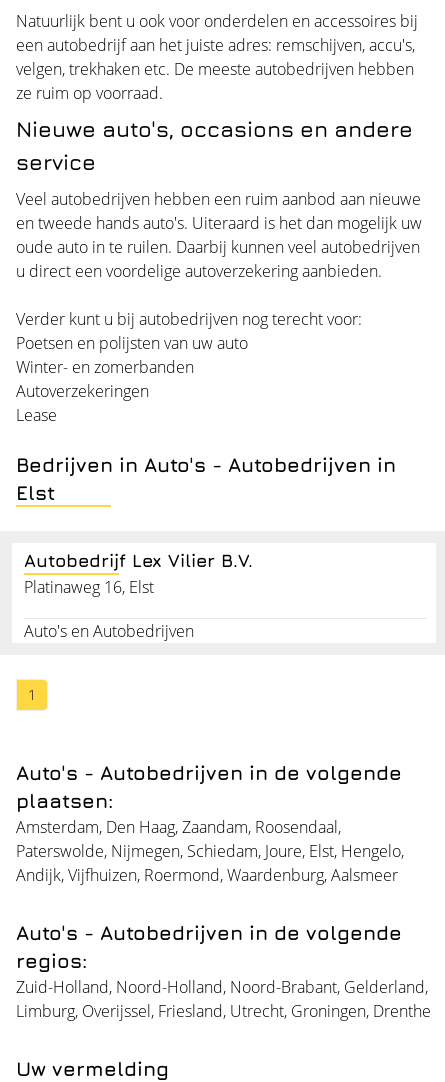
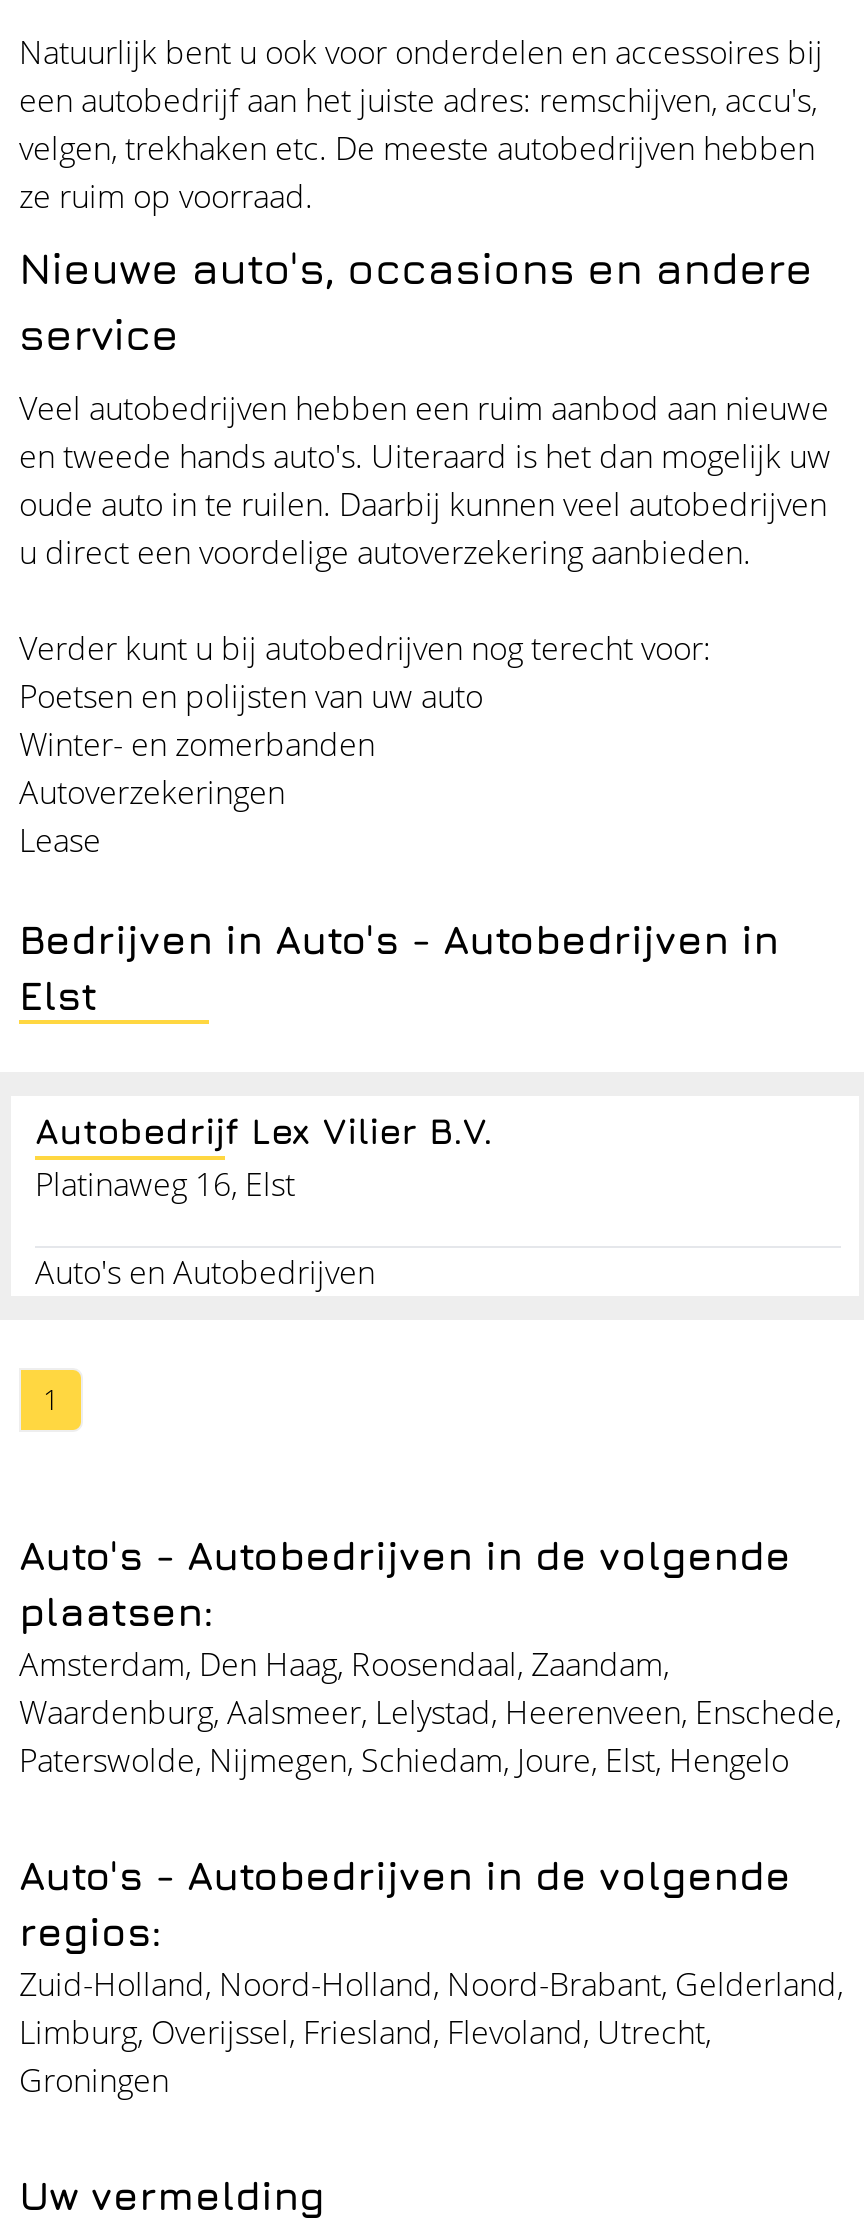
[16,816,404,886] Amsterdam, Den Haag, Zaandam, Roosendaal, | Paterswolde, Nijmegen, Schiedam, Joure, Elst, Hengelo, | Andijk, Vijfhuizen, Roermond, Waardenburg, Aalsmeer -> [19,1641,841,1781] Amsterdam, Den Haag, Roosendaal, Zaandam, | Waardenburg, Aalsmeer, Lelystad, Heerenveen, Enschede, | Paterswolde, Nijmegen, Schiedam, Joure, Elst, Hengelo
[16,1000,431,1022] Limburg, Overijssel, Friesland, Utrecht, Groningen, Drenthe -> [19,2009,711,2101] Limburg, Overijssel, Friesland, Flevoland, Utrecht, | Groningen

